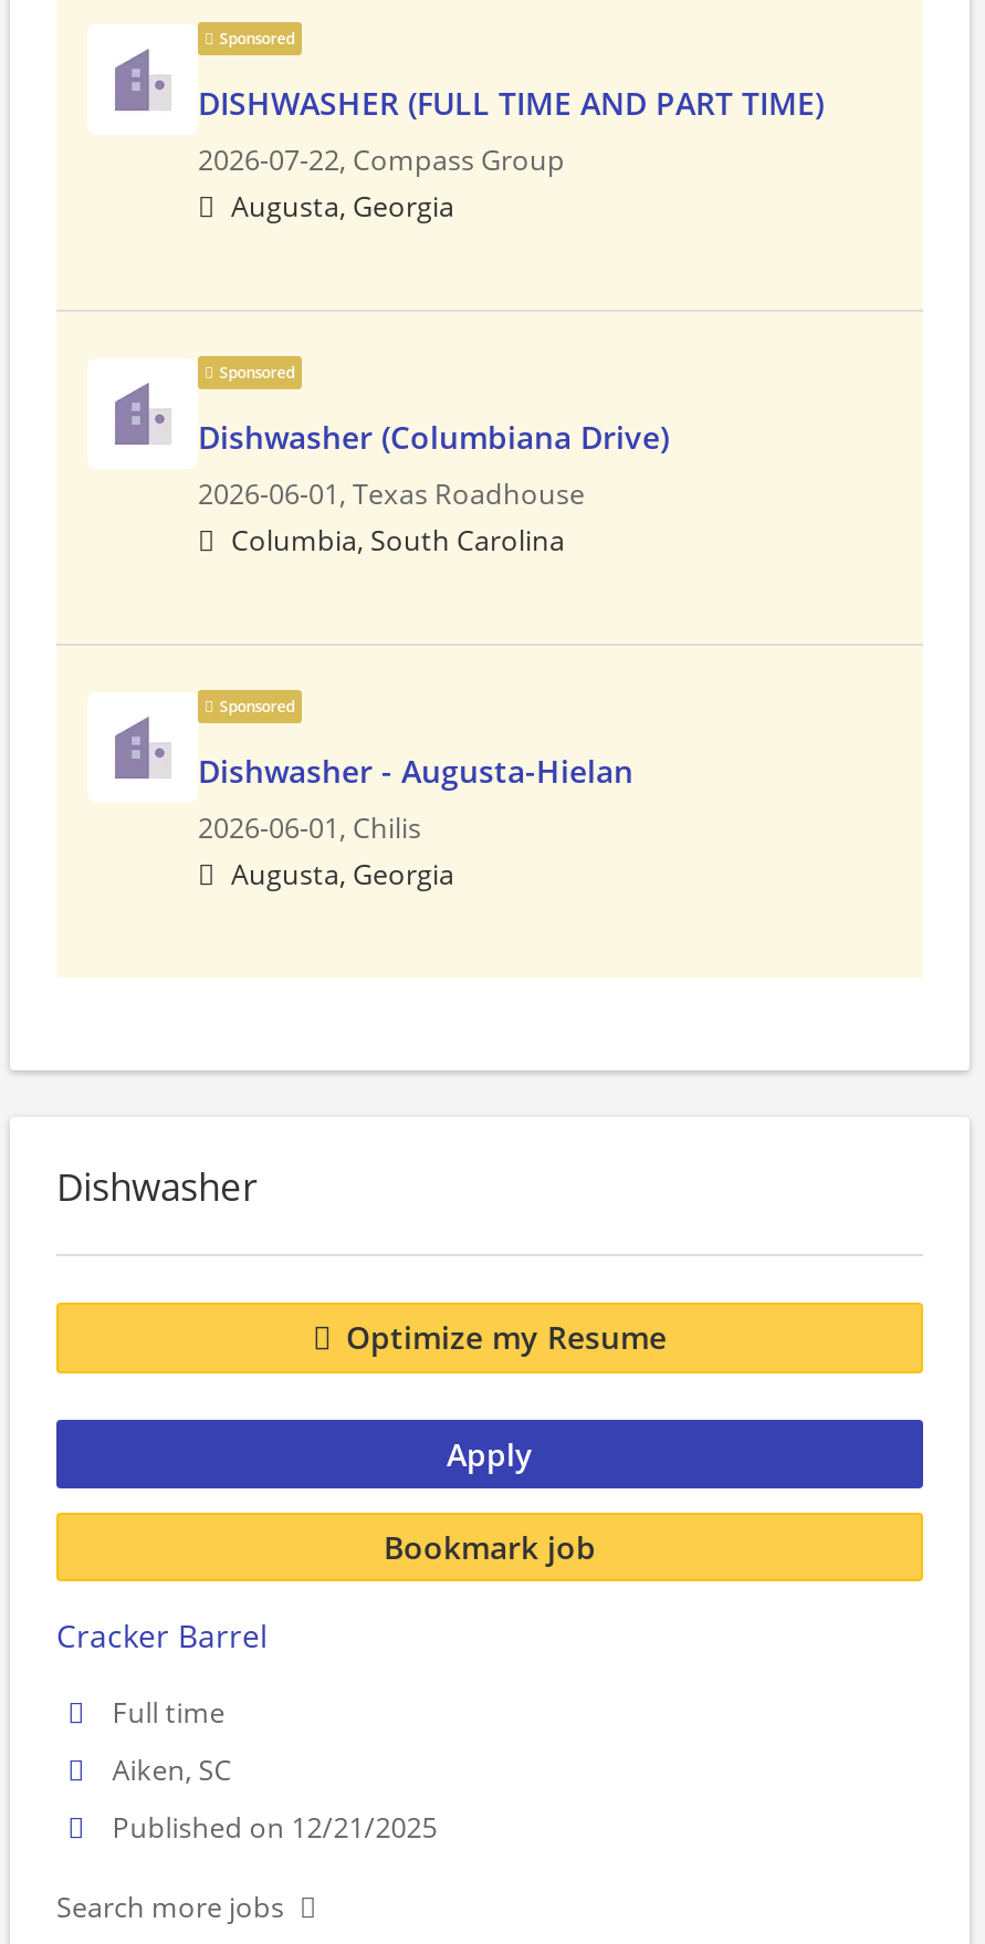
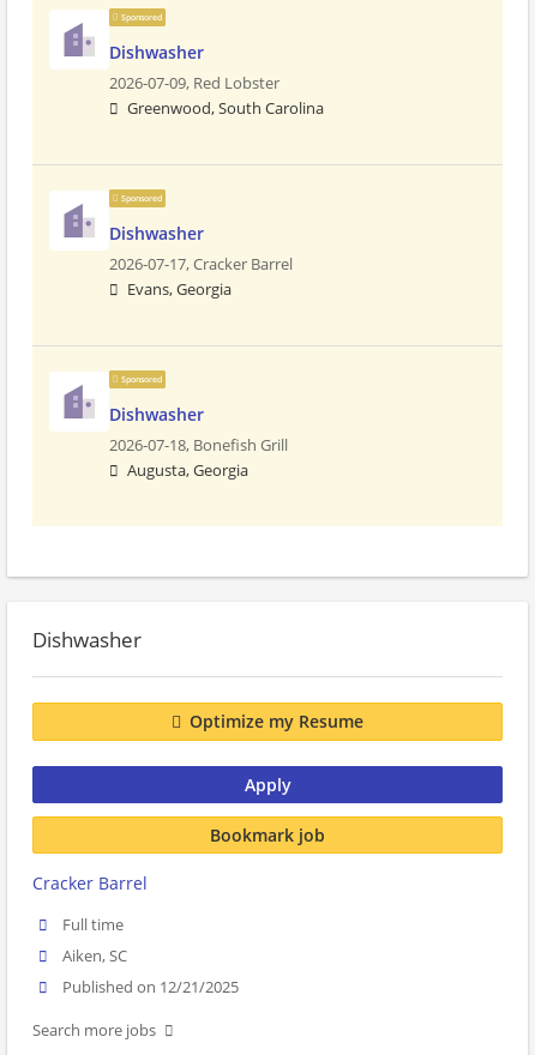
[198,82,824,226] DISHWASHER (FULL TIME AND PART TIME) | 2026-07-22, Compass Group | Augusta, Georgia -> [109,41,324,119] Dishwasher | 2026-07-09, Red Lobster | Greenwood, South Carolina
[198,416,669,560] Dishwasher (Columbiana Drive) | 2026-06-01, Texas Roadhouse | Columbia, South Carolina -> [109,222,293,300] Dishwasher | 2026-07-17, Cracker Barrel | Evans, Georgia
[198,750,633,847] Dishwasher - Augusta-Hielan | 2026-06-01, Chilis -> [109,403,288,456] Dishwasher | 2026-07-18, Bonefish Grill

